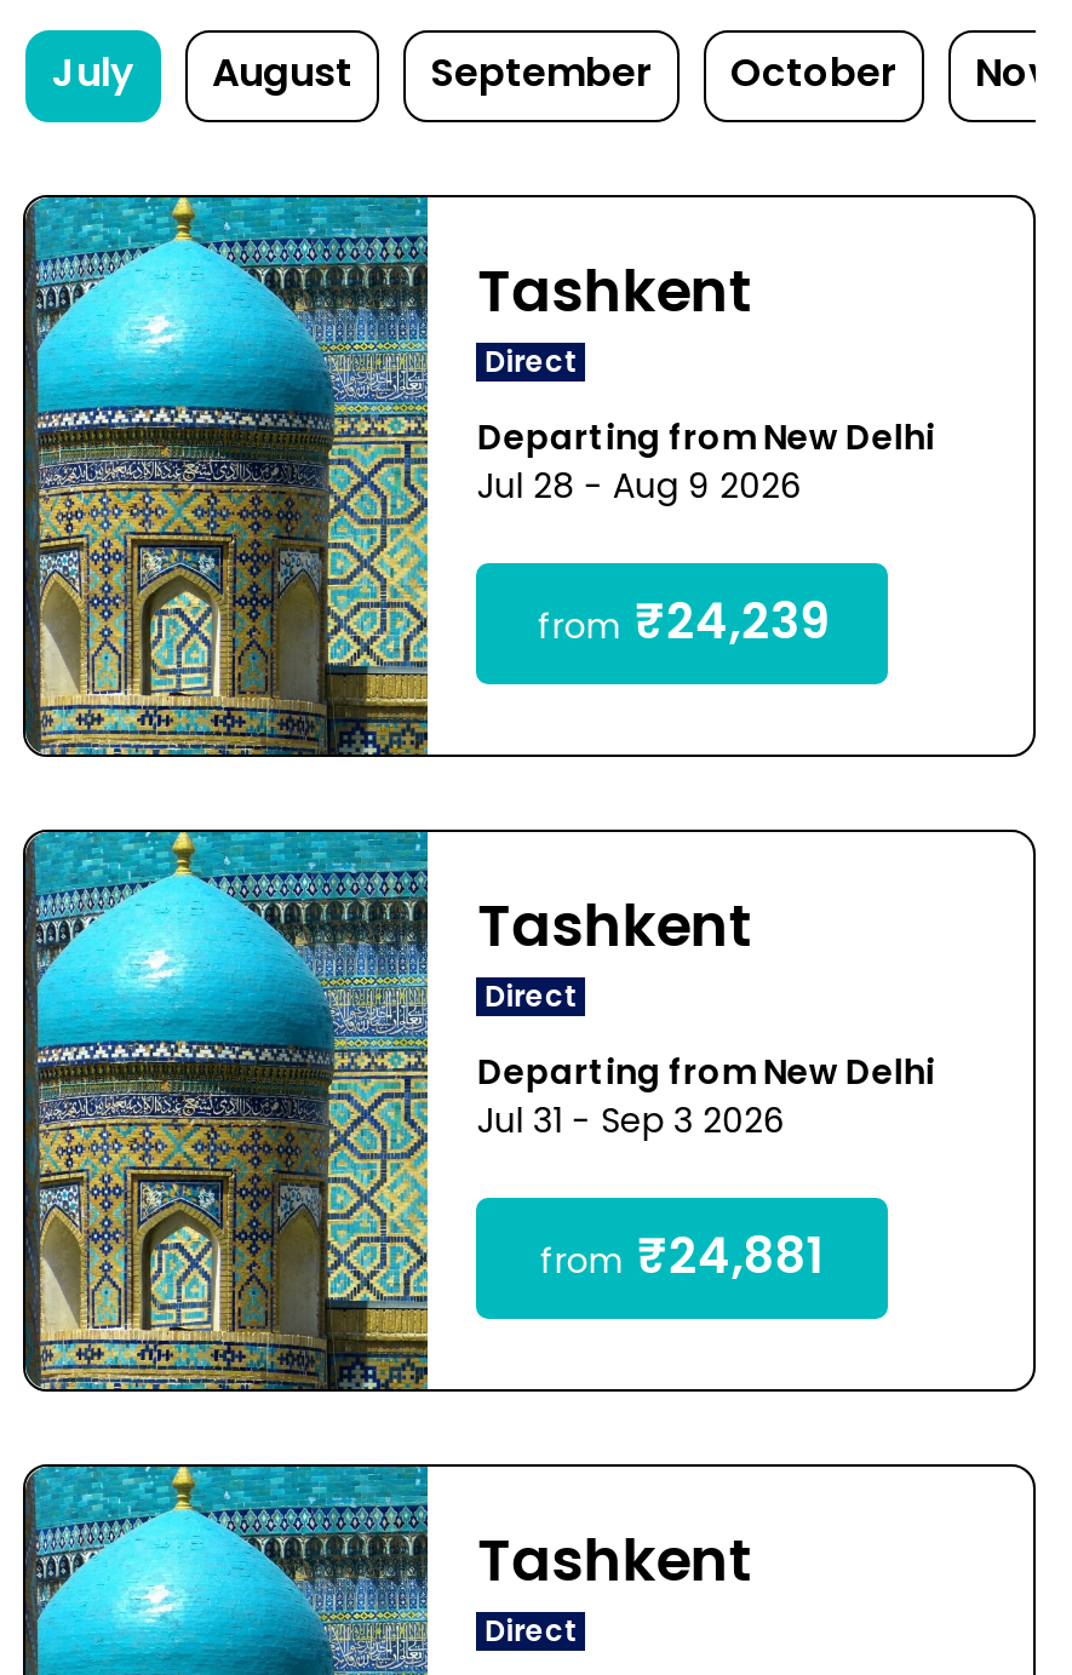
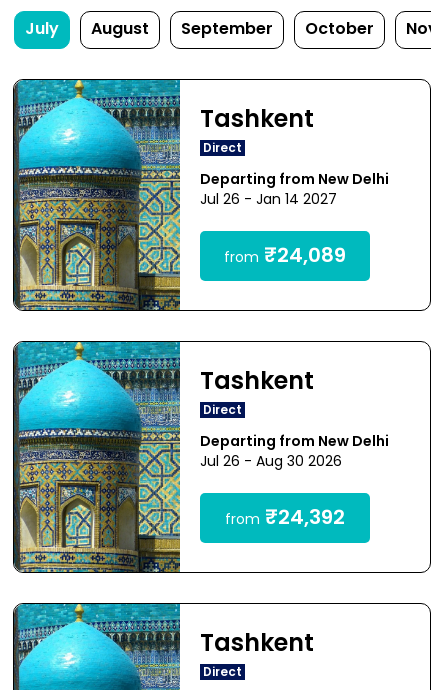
[477,462,802,518] Jul 28 - Aug 9 2026 -> [200,189,337,212] Jul 26 - Jan 14 2027
[538,586,828,668] from ₹24,239 -> [224,240,346,274] from ₹24,089
[477,1097,785,1153] Jul 31 - Sep 3 2026 -> [200,451,342,474] Jul 26 - Aug 30 2026
[540,1220,826,1303] from ₹24,881 -> [225,502,345,536] from ₹24,392

